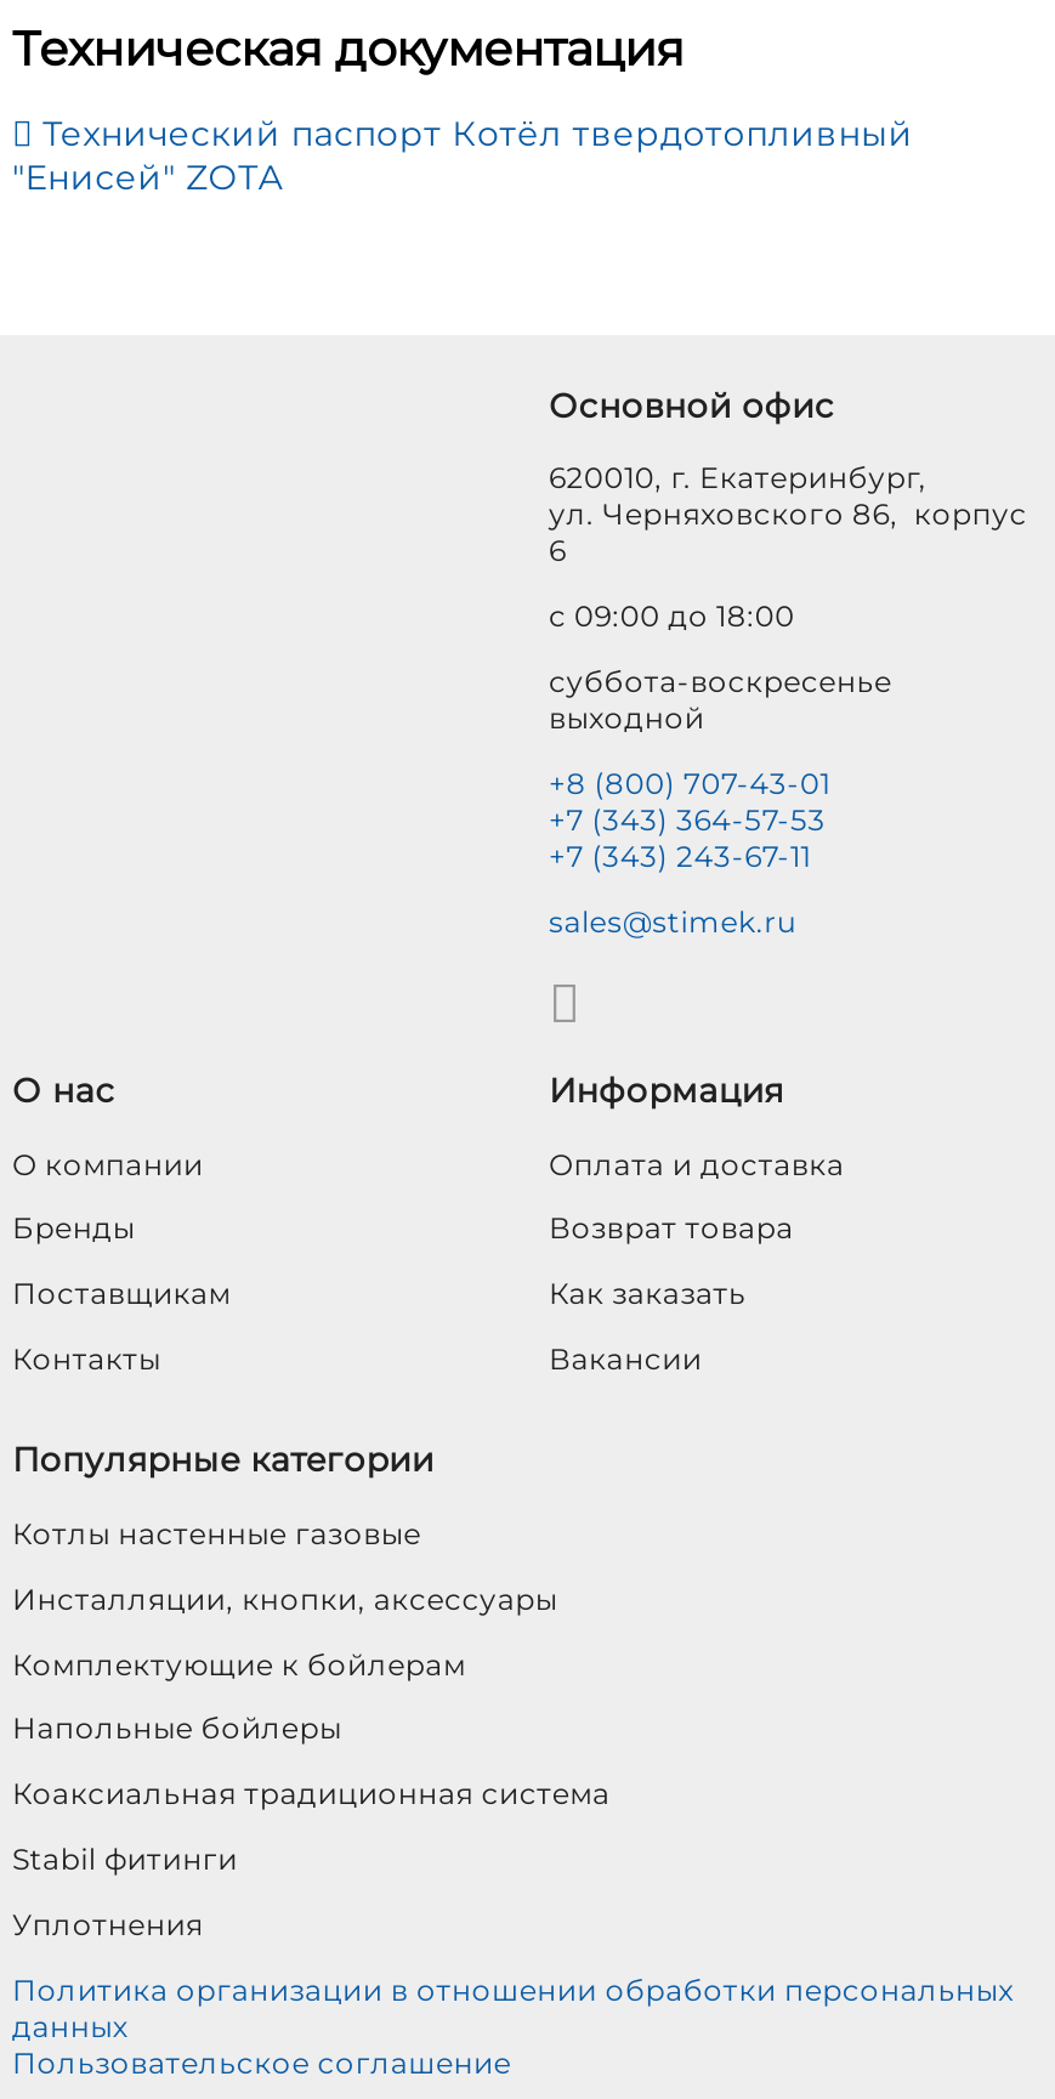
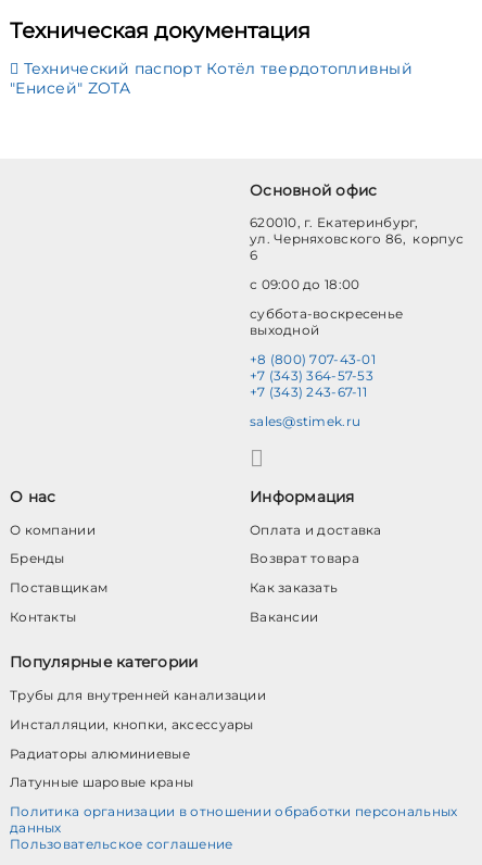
[12,1515,421,1551] Котлы настенные газовые -> [10,687,266,703] Трубы для внутренней канализации
[12,1645,610,1943] Комплектующие к бойлерам | Напольные бойлеры | Коаксиальная традиционная система | Stabil фитинги | Уплотнения -> [10,745,193,791] Радиаторы алюминиевые | Латунные шаровые краны

